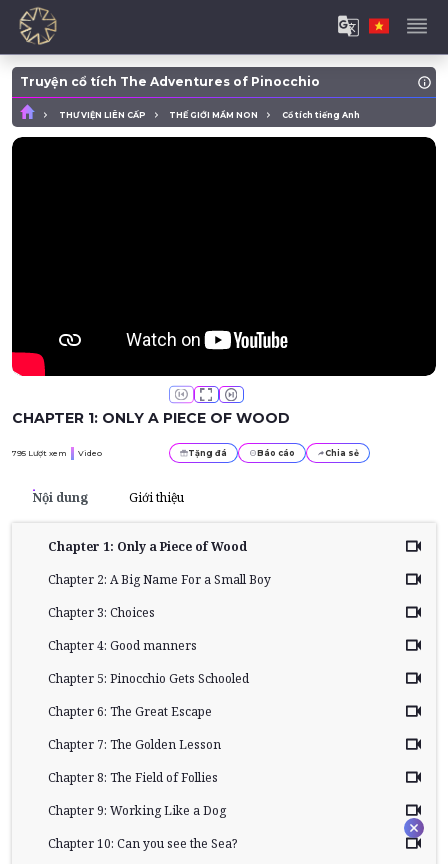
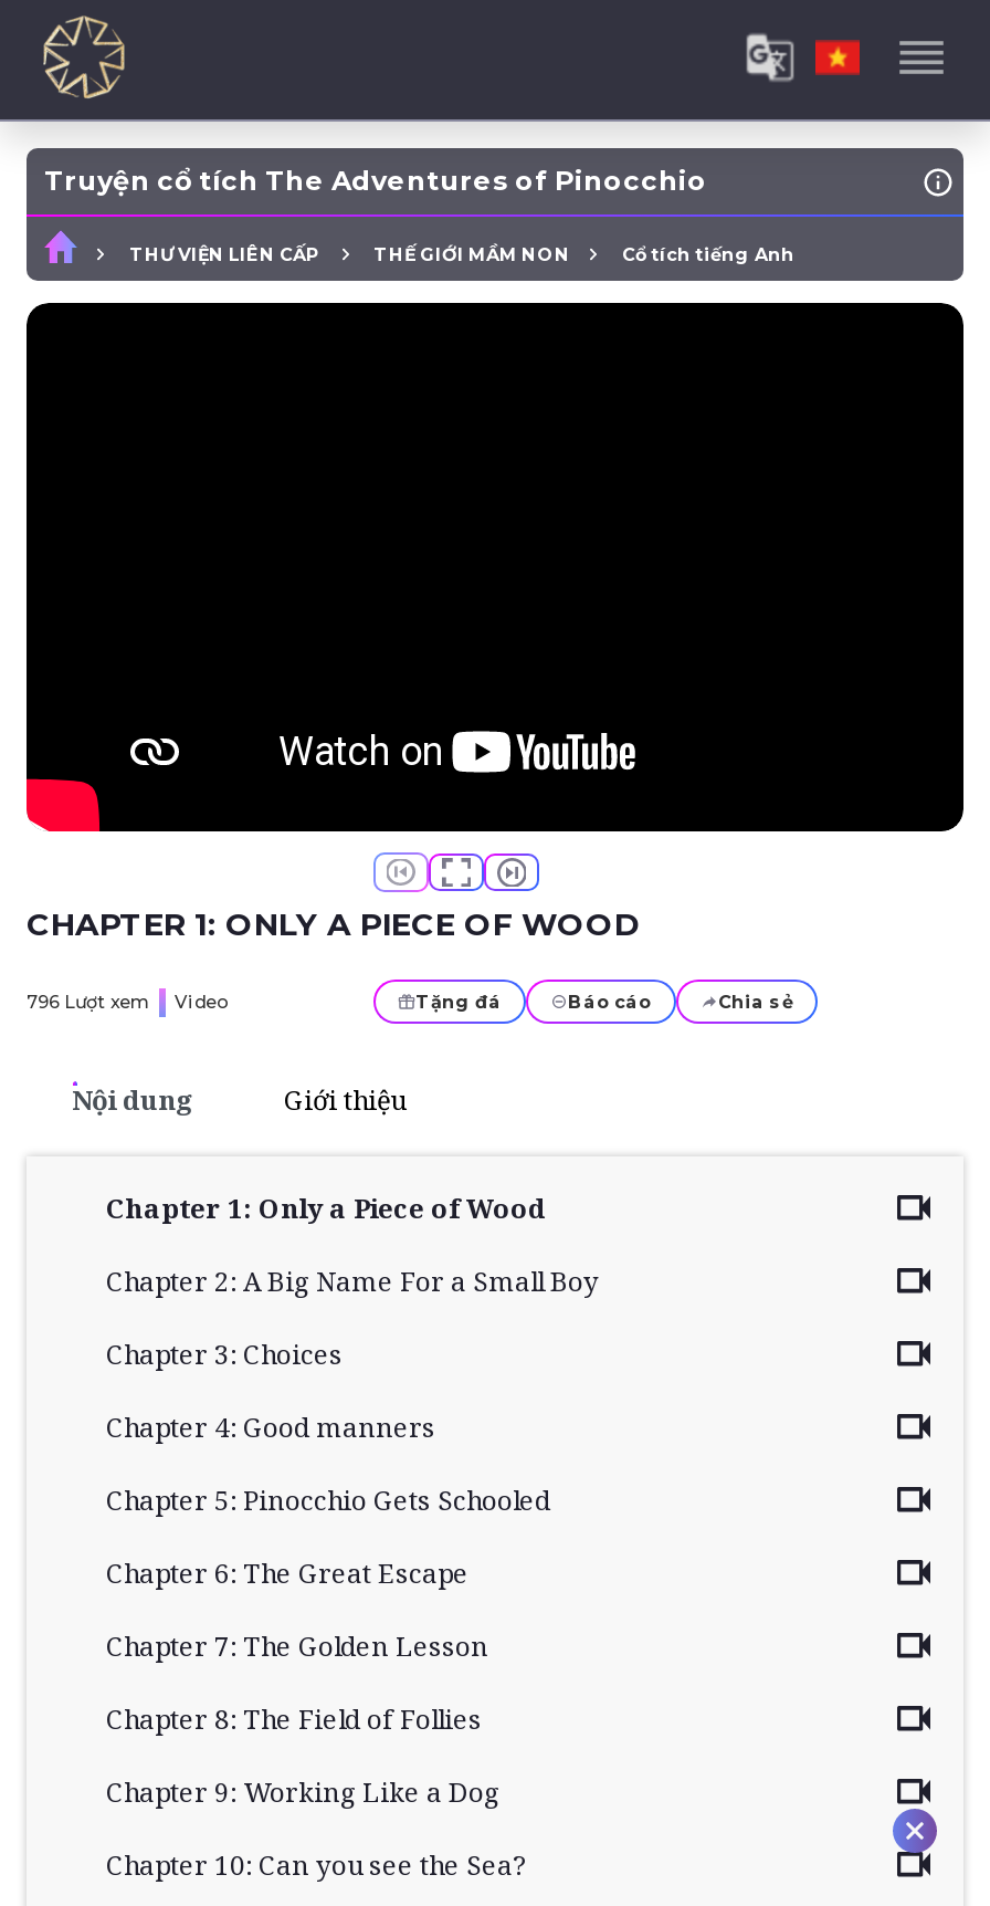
[12,448,102,458] 795 Lượt xem Video -> [27,991,228,1013] 796 Lượt xem Video

